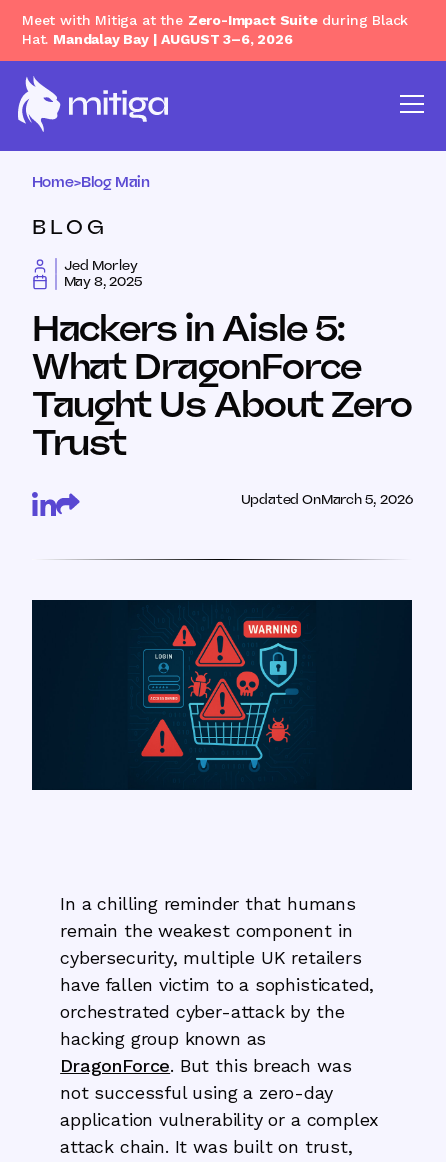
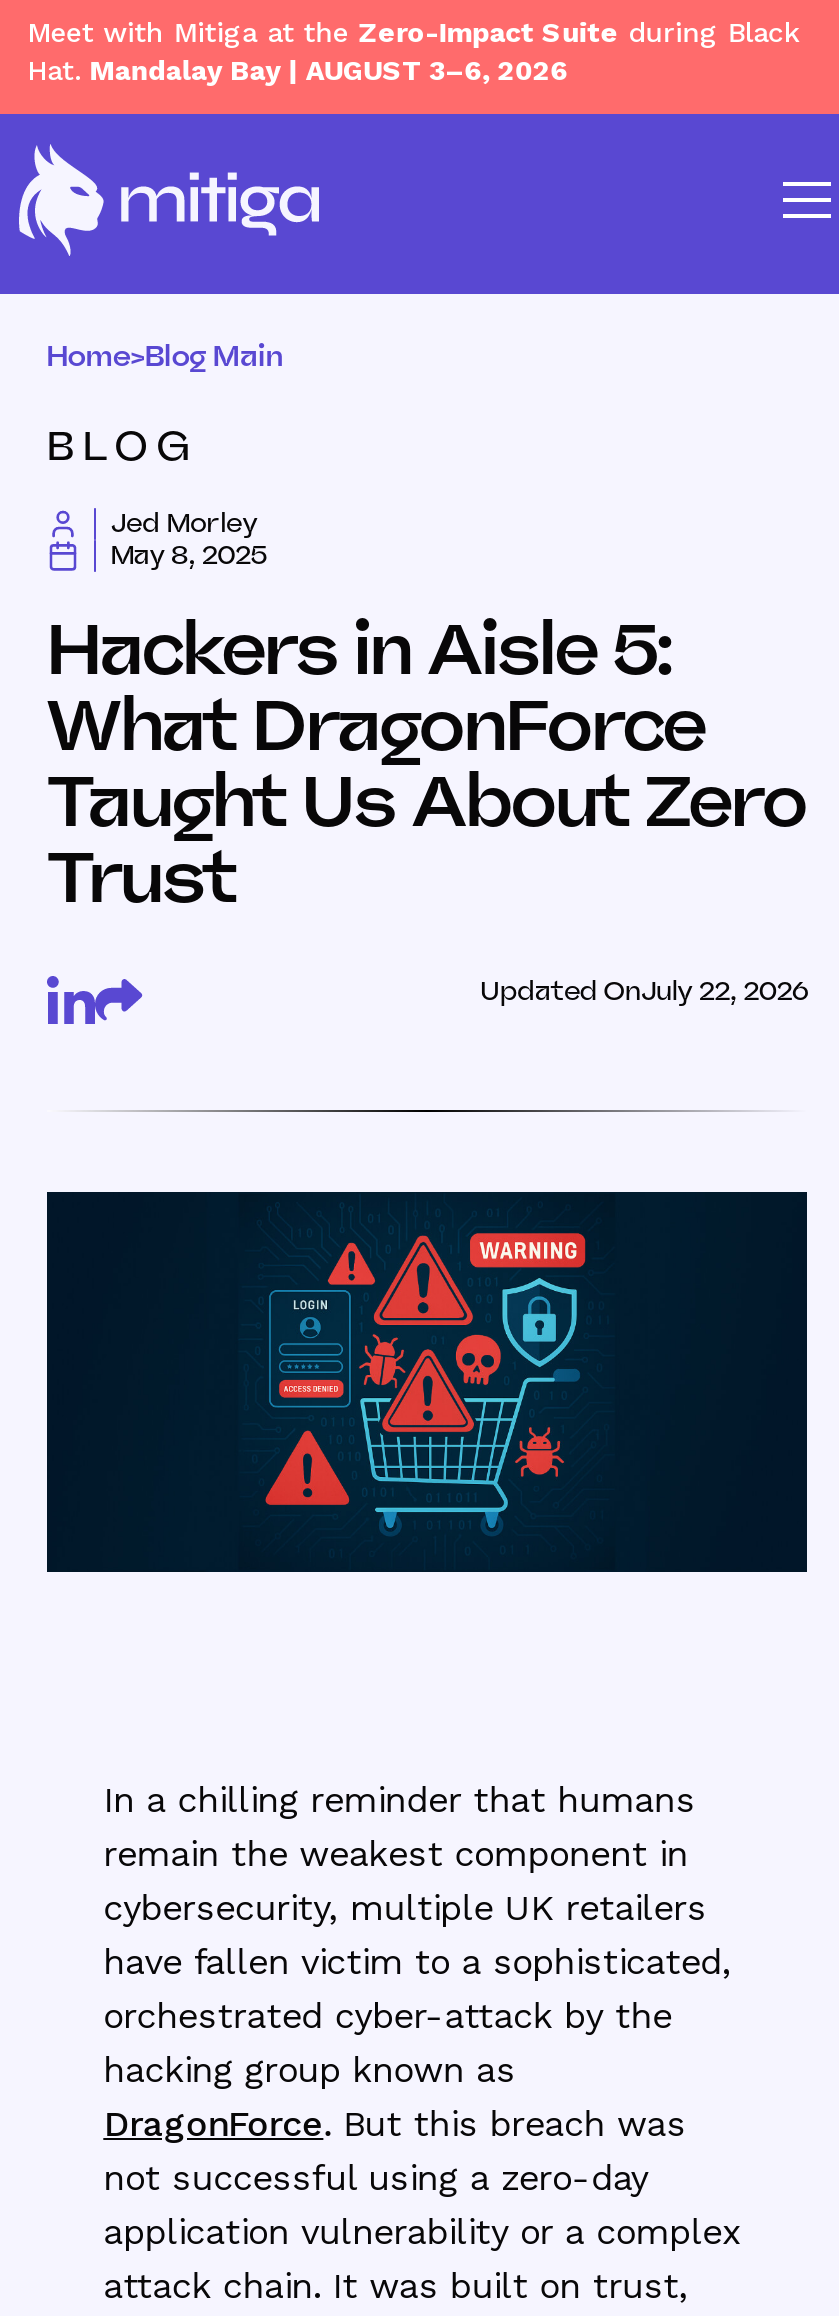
[240,491,412,508] Updated OnMarch 5, 2026 -> [480,974,808,1008] Updated OnJuly 22, 2026

